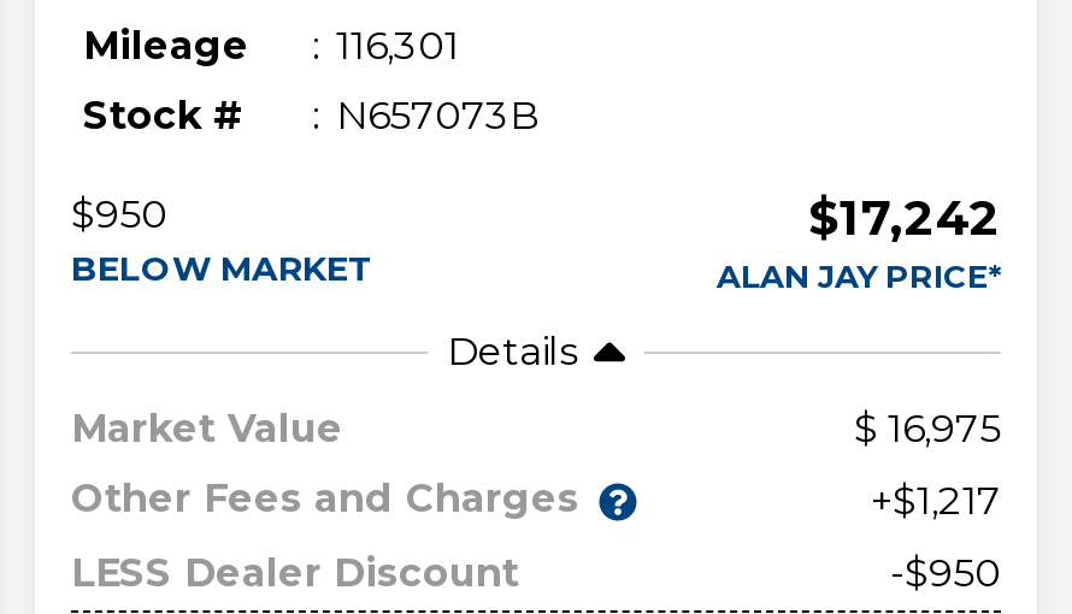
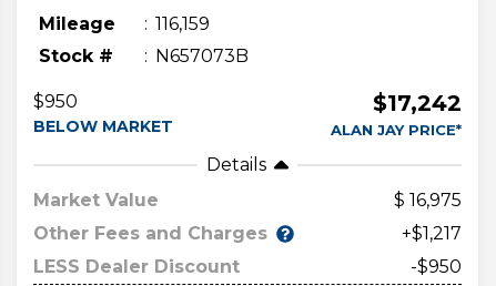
[83,21,459,67] Mileage 116,301 -> [39,13,210,34] Mileage 116,159

